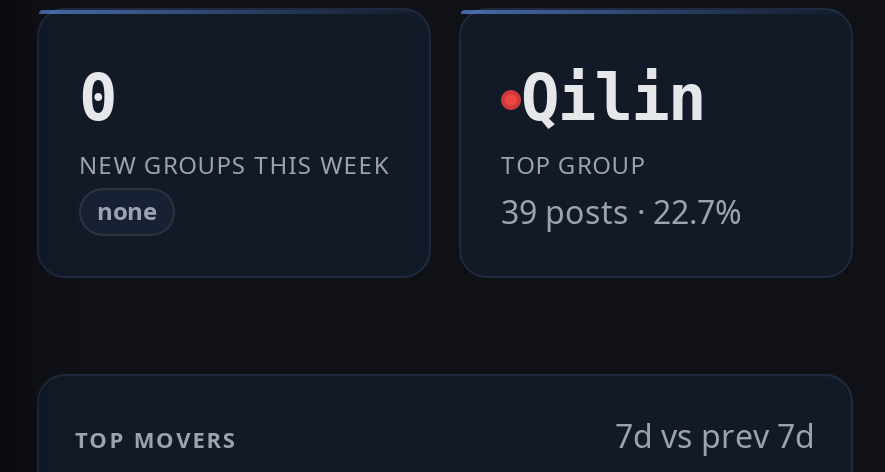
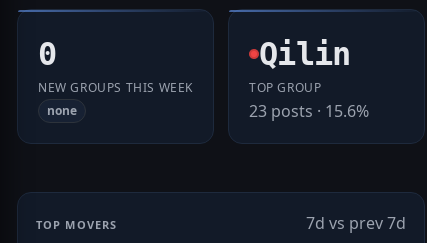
[501,191,741,235] 39 posts · 22.7% -> [249,100,369,122] 23 posts · 15.6%

